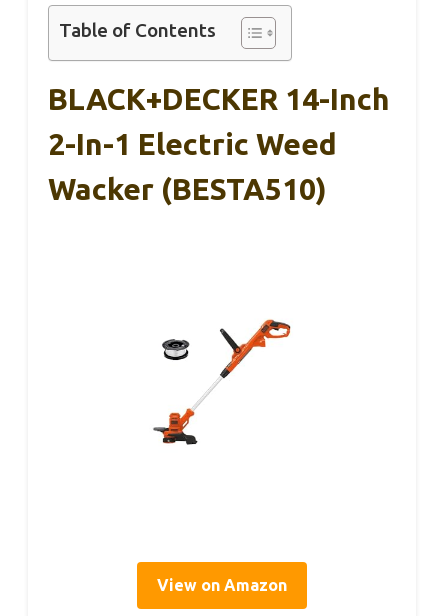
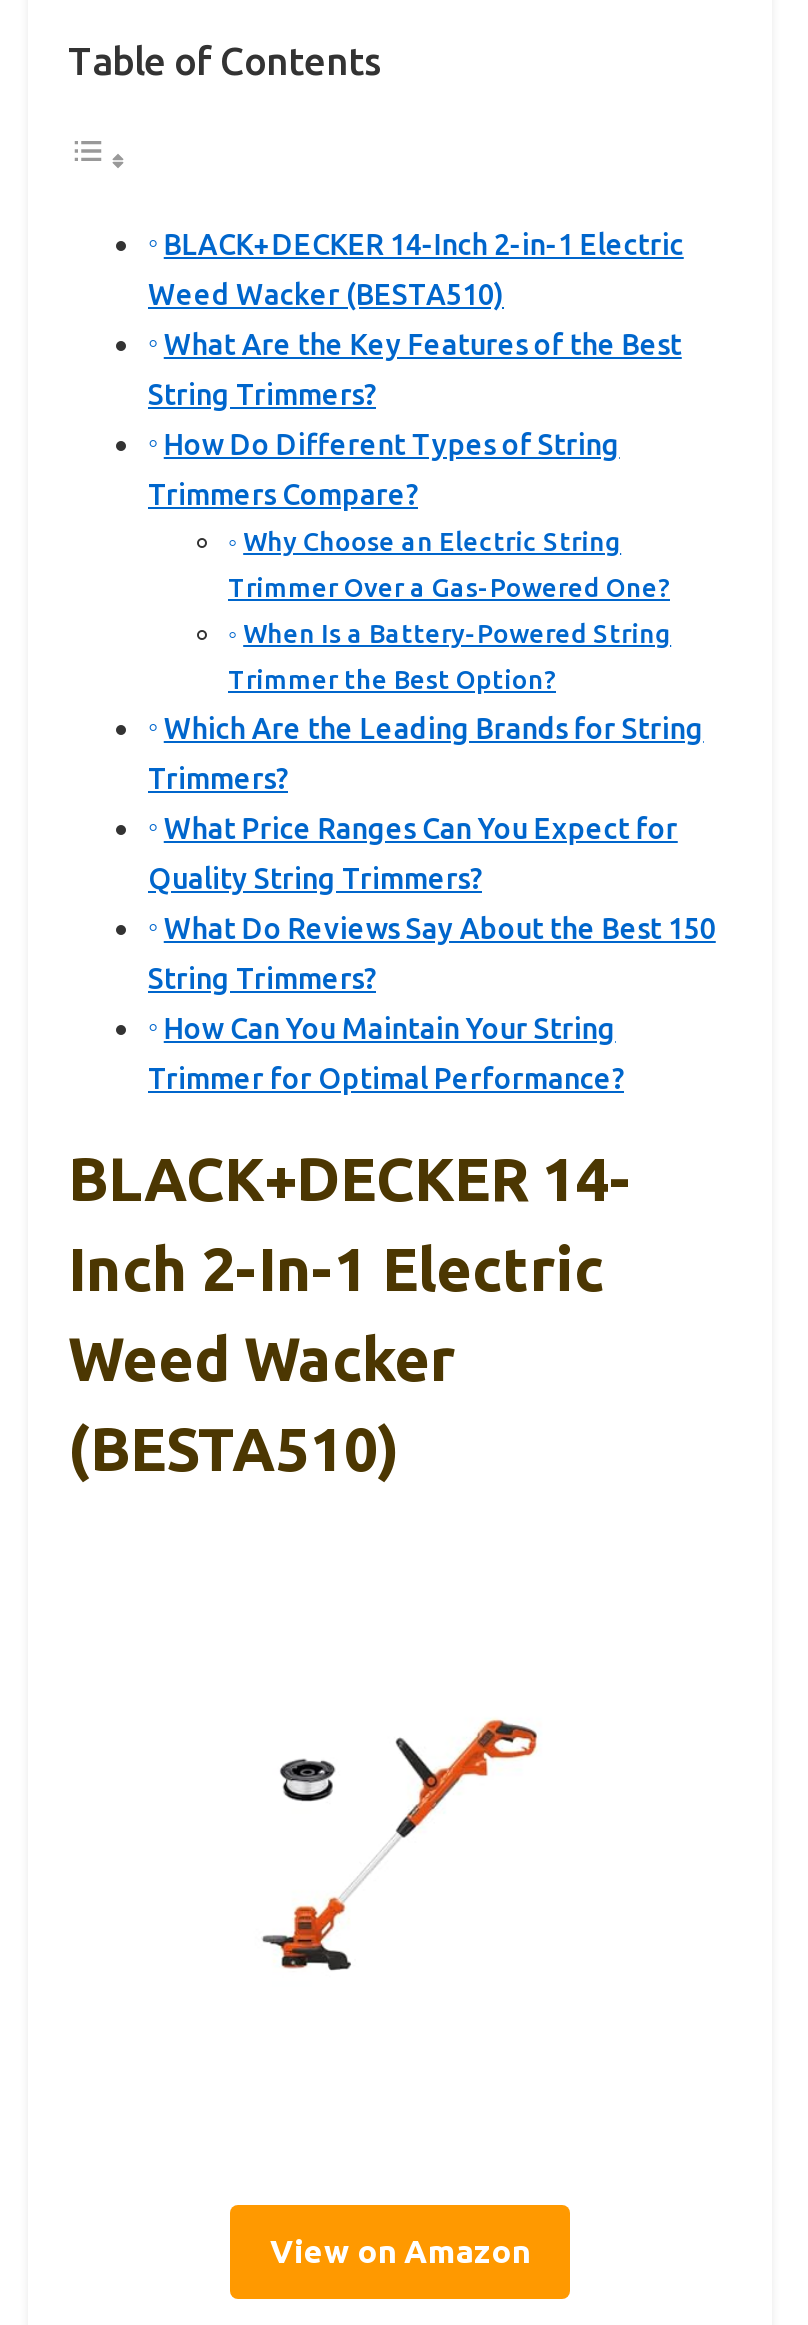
[48,82,390,206] BLACK+DECKER 14-Inch | 2-In-1 Electric Weed | Wacker (BESTA510) -> [68,230,716,1484] BLACK+DECKER 14-Inch 2-in-1 Electric | Weed Wacker (BESTA510) | What Are the Key Features of the Best | String Trimmers? | How Do Different Types of String | Trimmers Compare? | Why Choose an Electric String | Trimmer Over a Gas-Powered One? | When Is a Battery-Powered String | Trimmer the Best Option? | Which Are the Leading Brands for String | Trimmers? | What Price Ranges Can You Expect for | Quality String Trimmers? | What Do Reviews Say About the Best 150 | String Trimmers? | How Can You Maintain Your String | Trimmer for Optimal Performance? | BLACK+DECKER 14- | Inch 2-In-1 Electric | Weed Wacker | (BESTA510)

